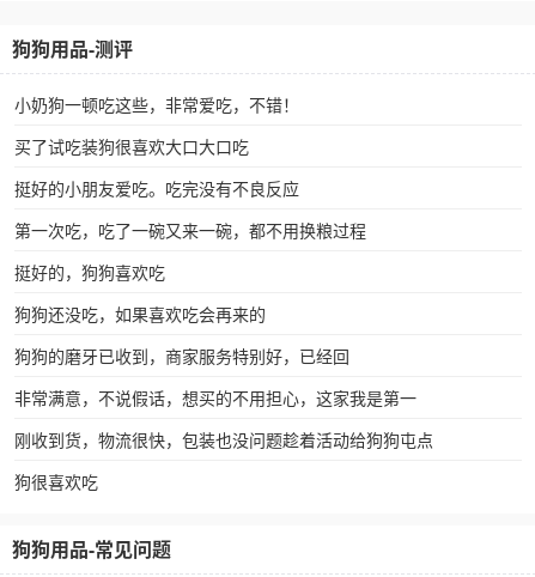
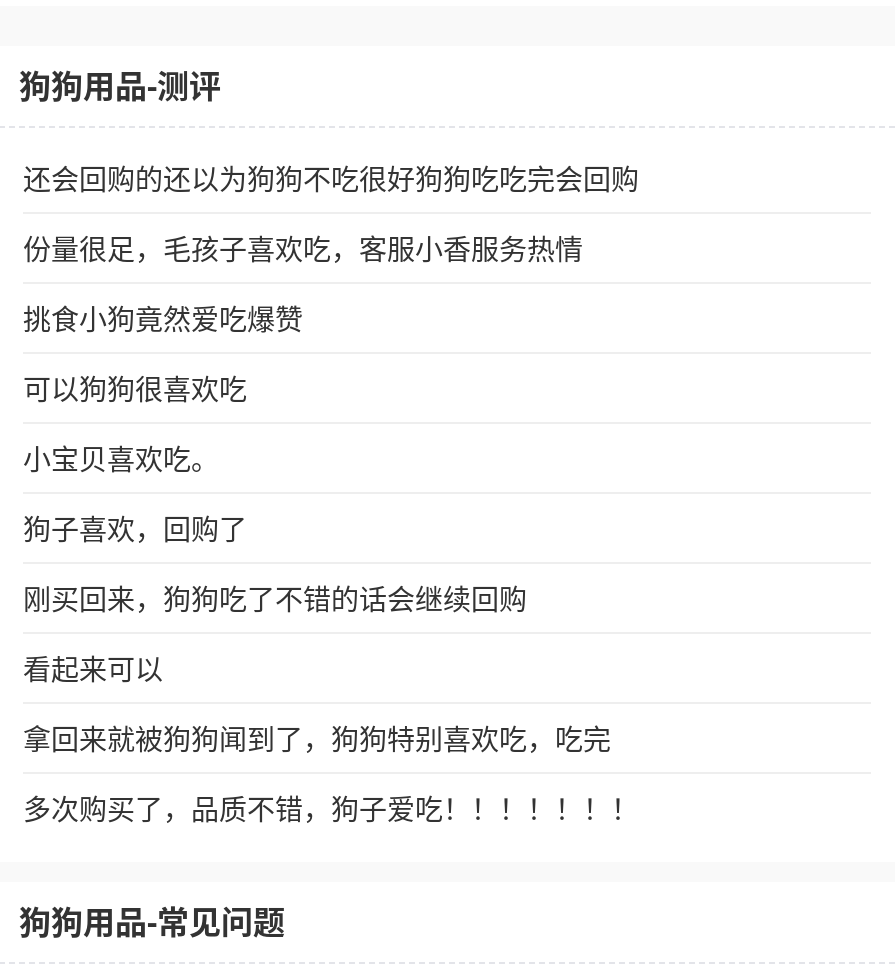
[14,94,299,117] 小奶狗一顿吃这些，非常爱吃，不错！ -> [23,161,639,199] 还会回购的还以为狗狗不吃很好狗狗吃吃完会回购
[14,136,249,159] 买了试吃装狗很喜欢大口大口吃 -> [23,231,583,269] 份量很足，毛孩子喜欢吃，客服小香服务热情
[14,178,299,201] 挺好的小朋友爱吃。吃完没有不良反应 -> [23,301,303,339] 挑食小狗竟然爱吃爆赞
[14,220,366,242] 第一次吃，吃了一碗又来一碗，都不用换粮过程 -> [23,371,247,409] 可以狗狗很喜欢吃
[14,262,165,284] 挺好的，狗狗喜欢吃 -> [23,441,219,479] 小宝贝喜欢吃。
[14,303,266,326] 狗狗还没吃，如果喜欢吃会再来的 -> [23,511,247,549] 狗子喜欢，回购了
[14,345,349,368] 狗狗的磨牙已收到，商家服务特别好，已经回 -> [23,581,527,619] 刚买回来，狗狗吃了不错的话会继续回购
[14,387,417,410] 非常满意，不说假话，想买的不用担心，这家我是第一 -> [23,651,163,689] 看起来可以
[14,429,433,452] 刚收到货，物流很快，包装也没问题趁着活动给狗狗屯点 -> [23,721,611,759] 拿回来就被狗狗闻到了，狗狗特别喜欢吃，吃完
[14,471,98,494] 狗很喜欢吃 -> [23,791,639,829] 多次购买了，品质不错，狗子爱吃！！！！！！！

